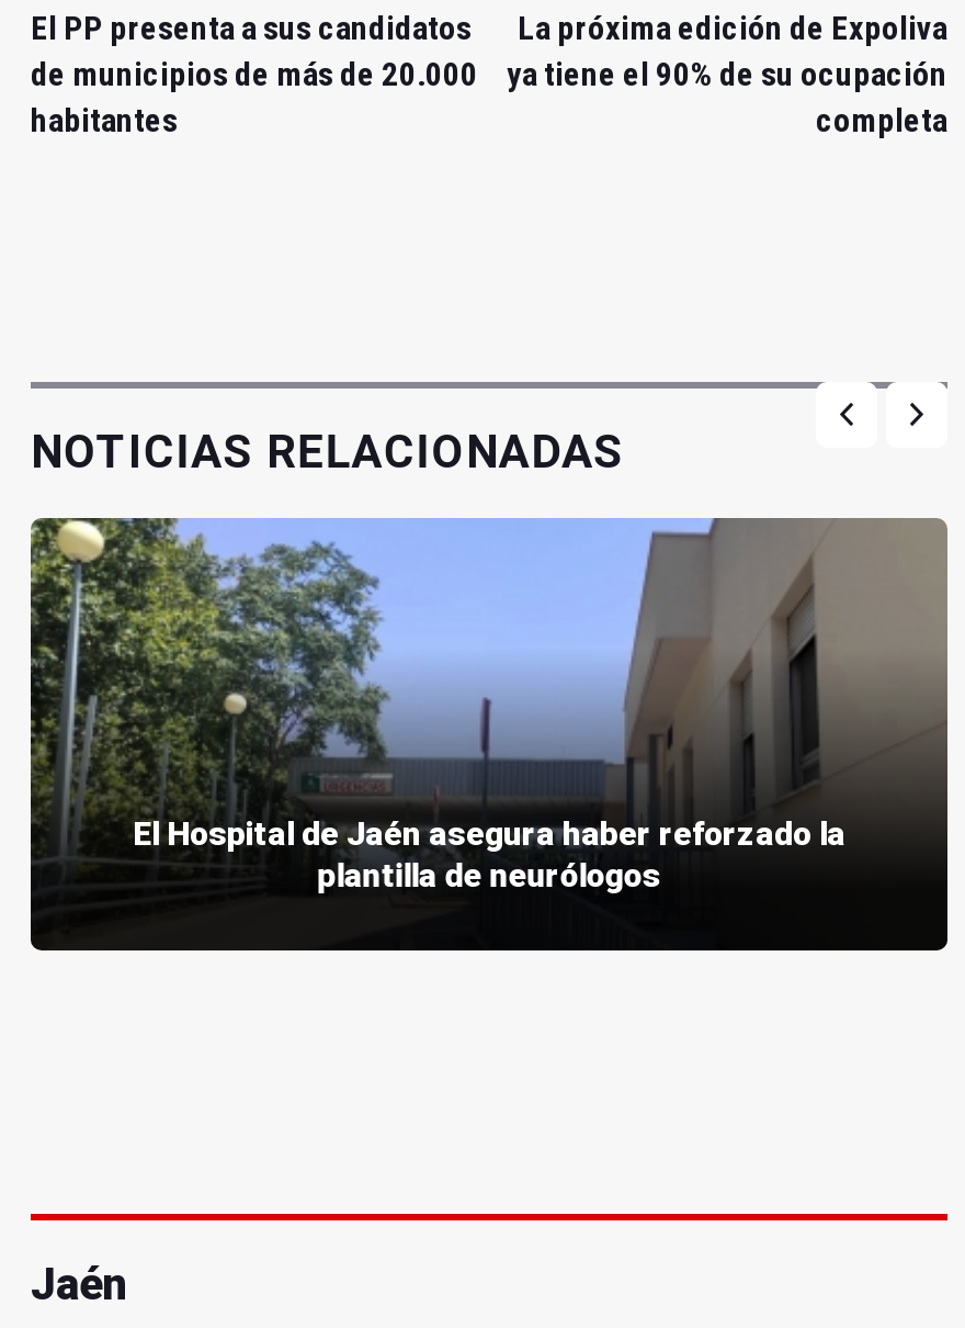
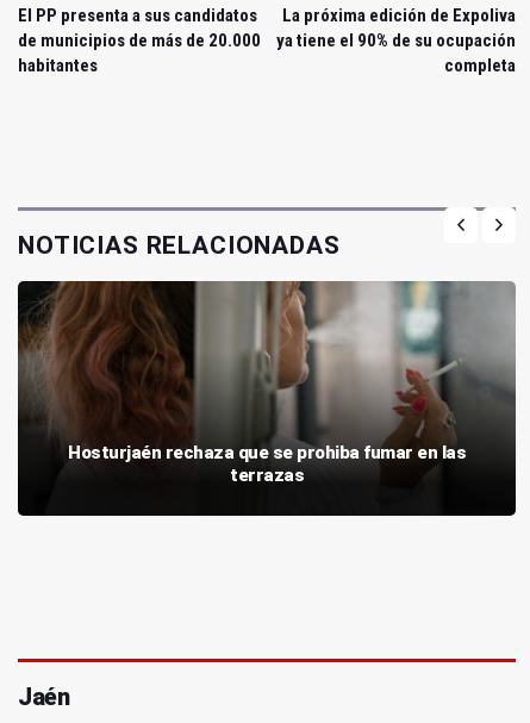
[29,516,945,896] [image] | El Hospital de Jaén asegura haber reforzado la | plantilla de neurólogos -> [17,280,513,486] [image] | Hosturjaén rechaza que se prohiba fumar en las | terrazas

